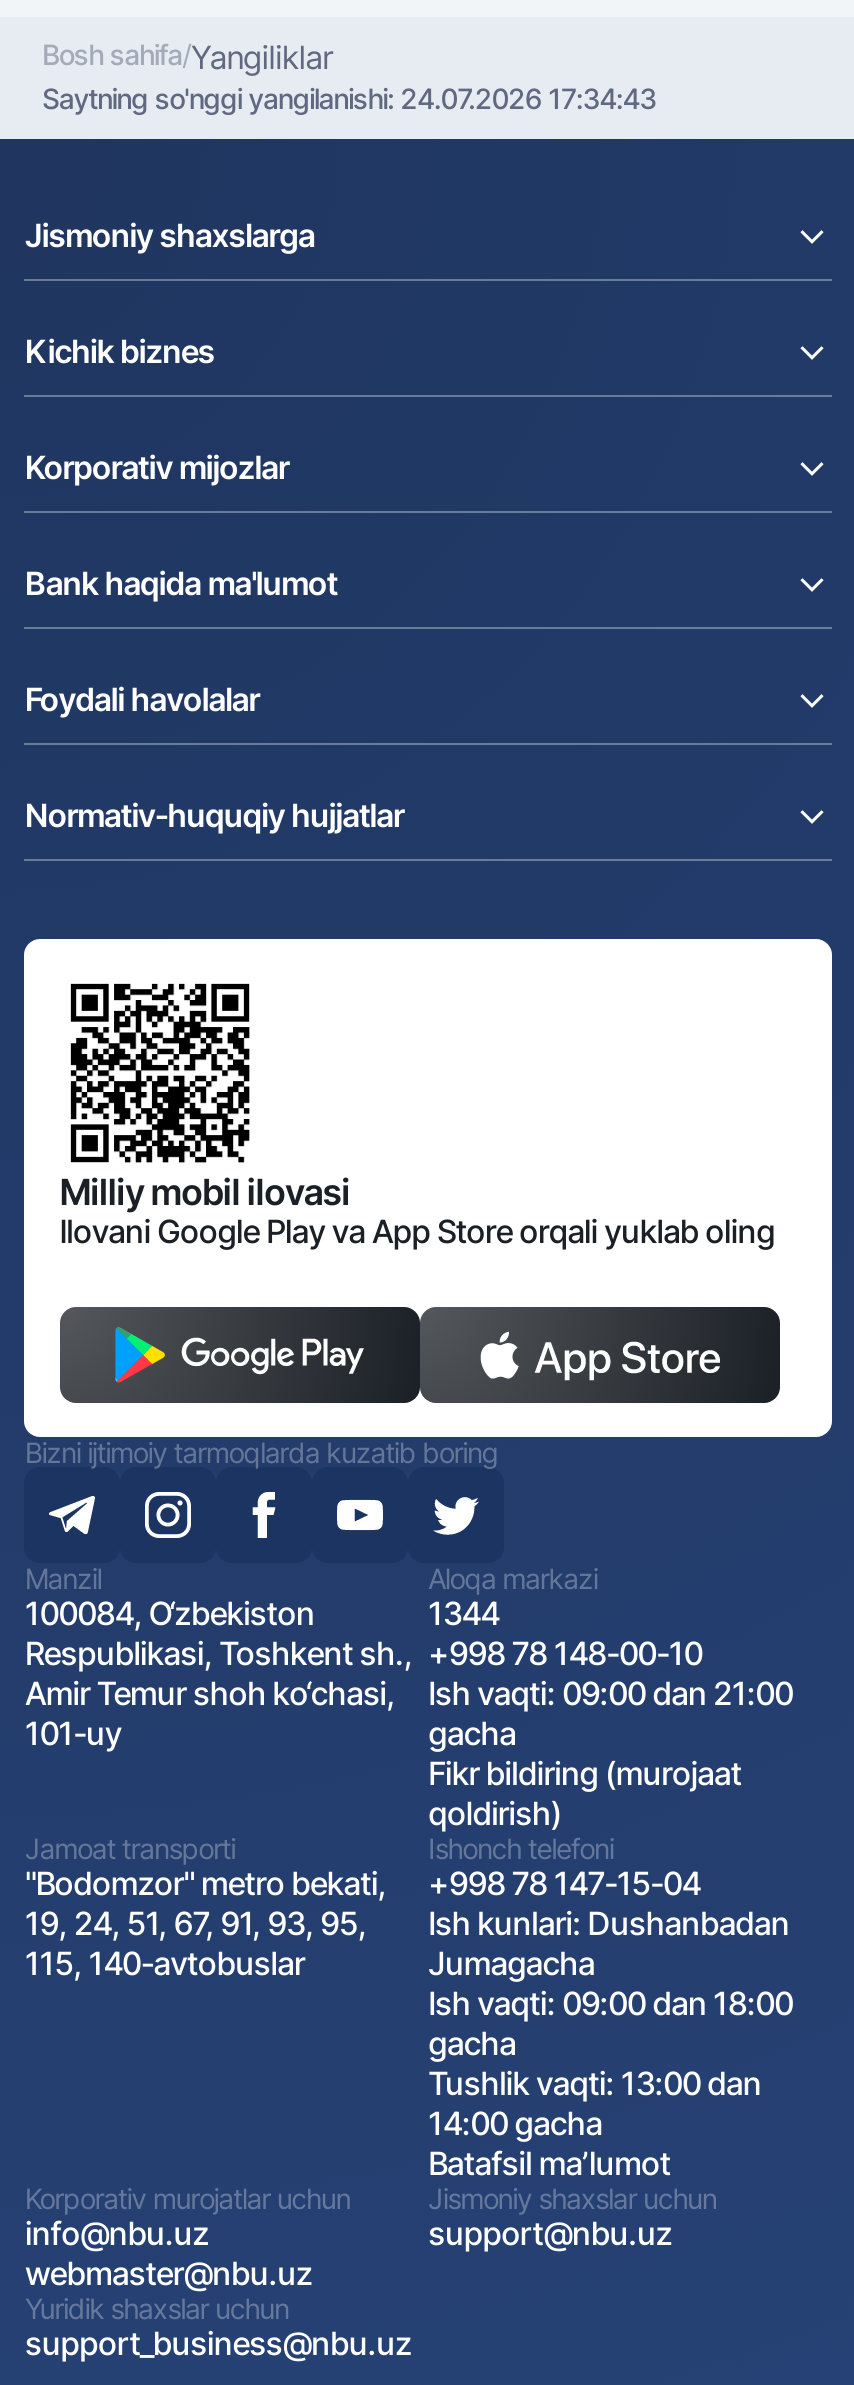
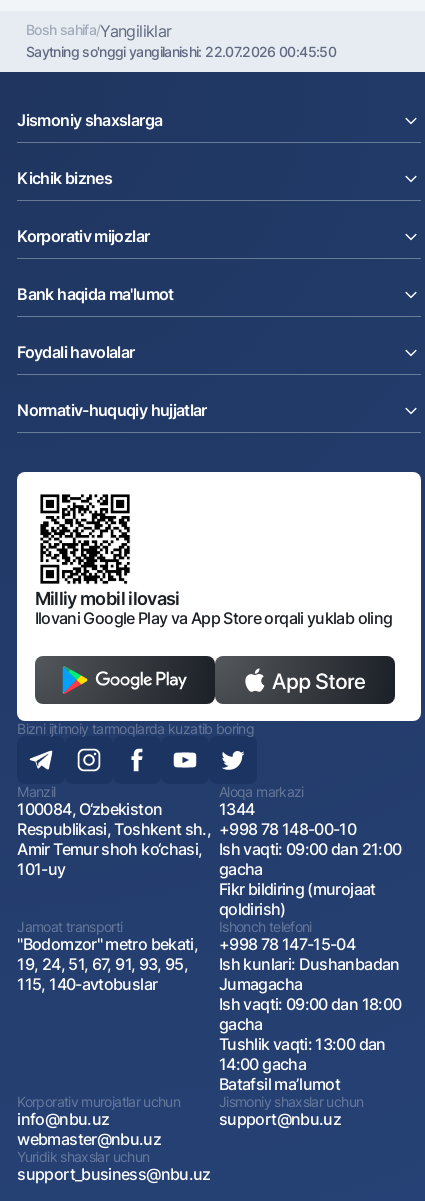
[42,82,656,116] Saytning so'nggi yangilanishi: 24.07.2026 17:34:43 -> [26,43,336,60] Saytning so'nggi yangilanishi: 22.07.2026 00:45:50

